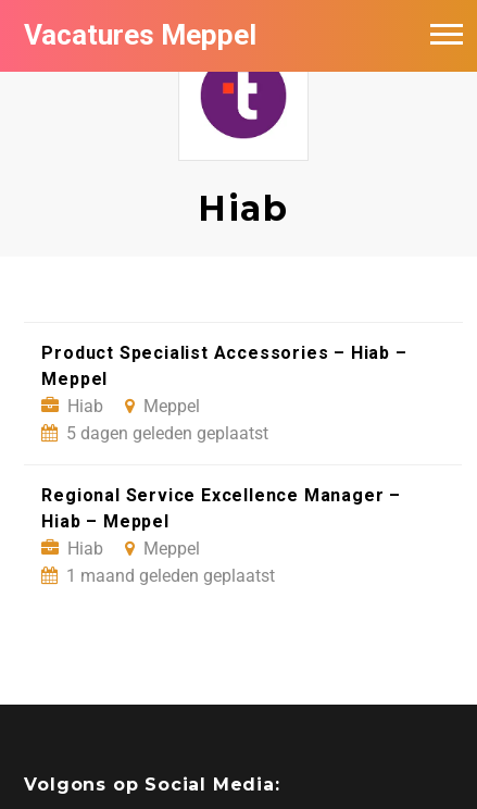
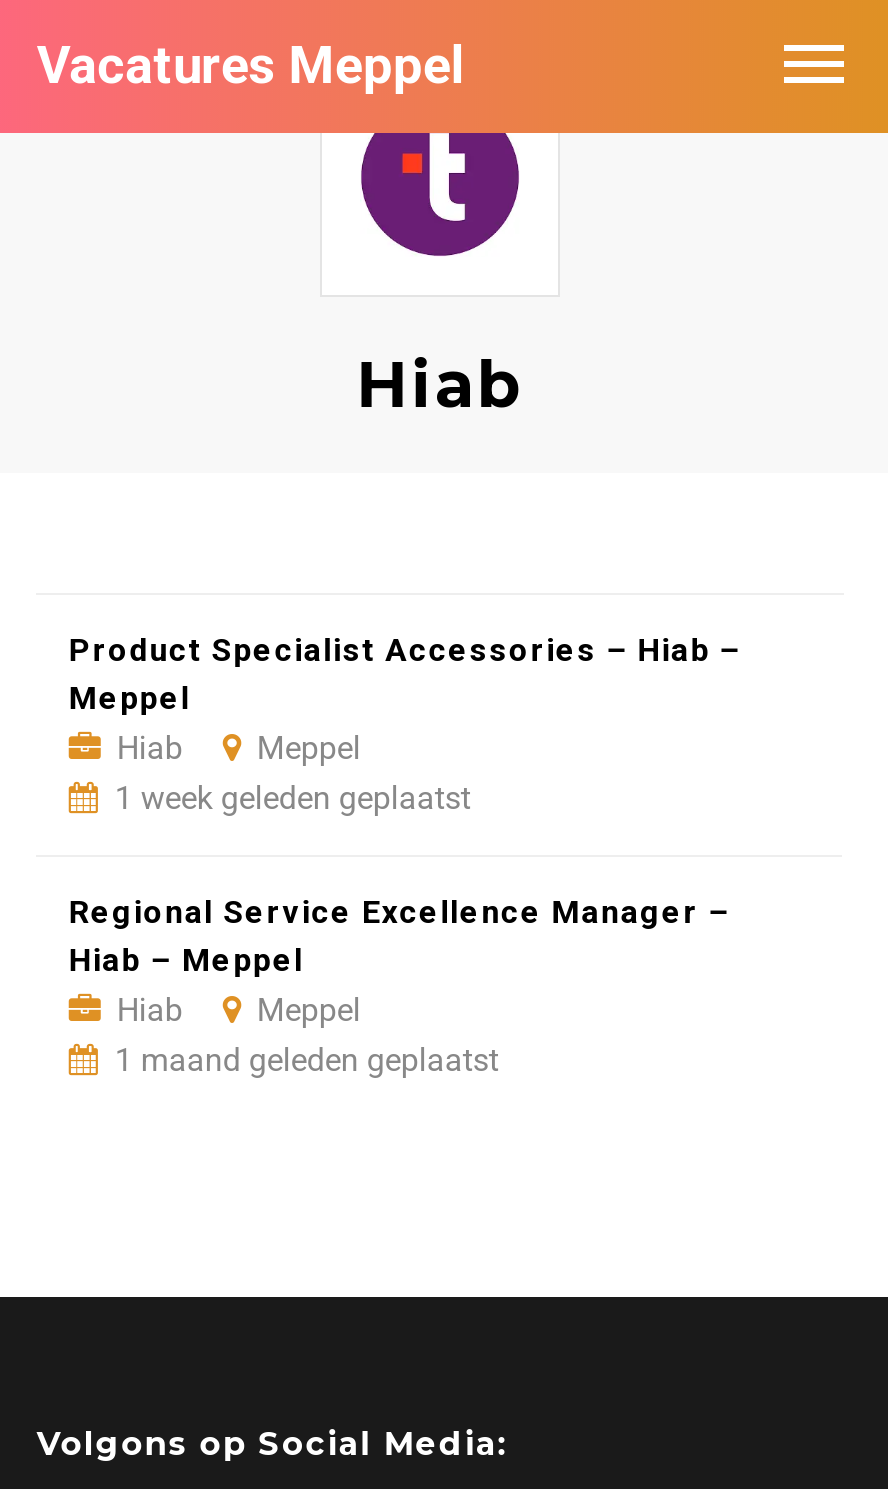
[67,423,269,444] 5 dagen geleden geplaatst -> [115,779,471,817] 1 week geleden geplaatst

